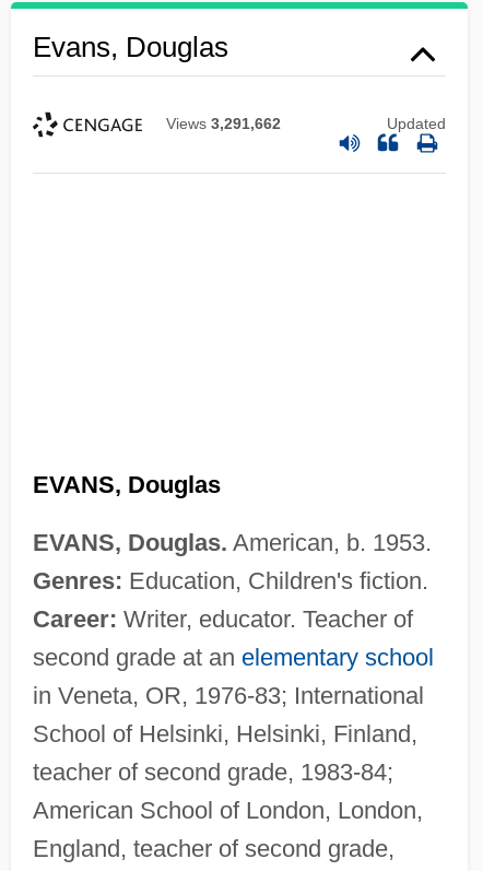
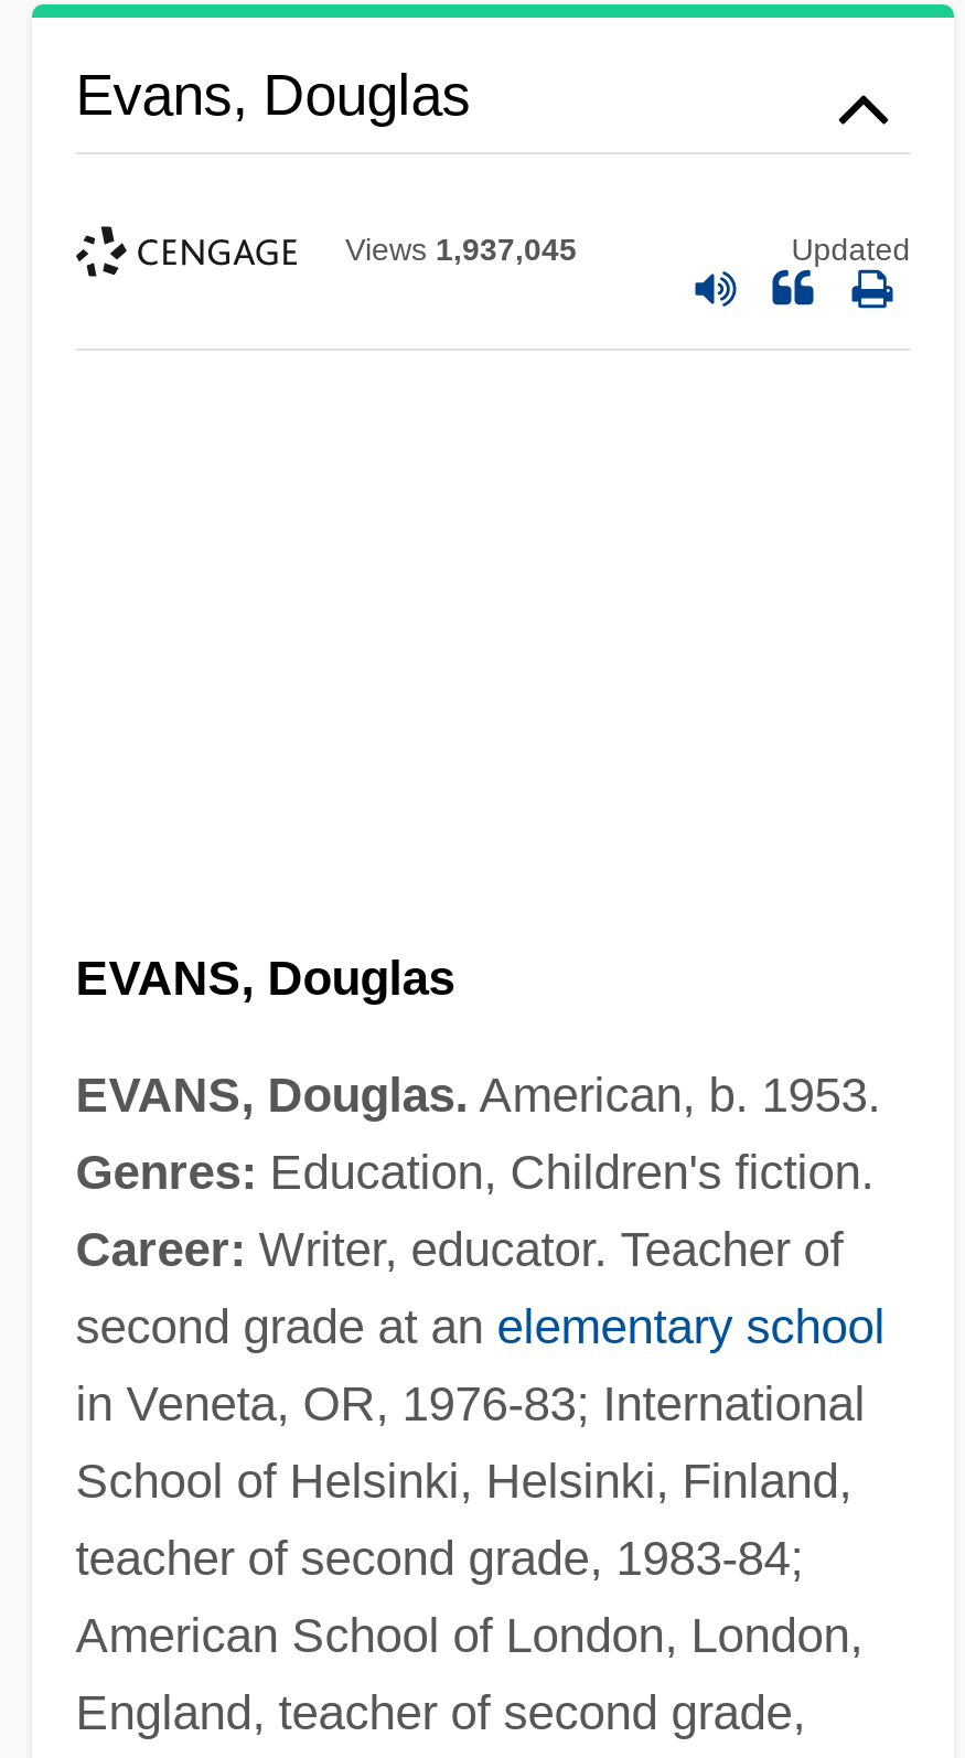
[166,115,281,133] Views 3,291,662 -> [345,233,577,268] Views 1,937,045

